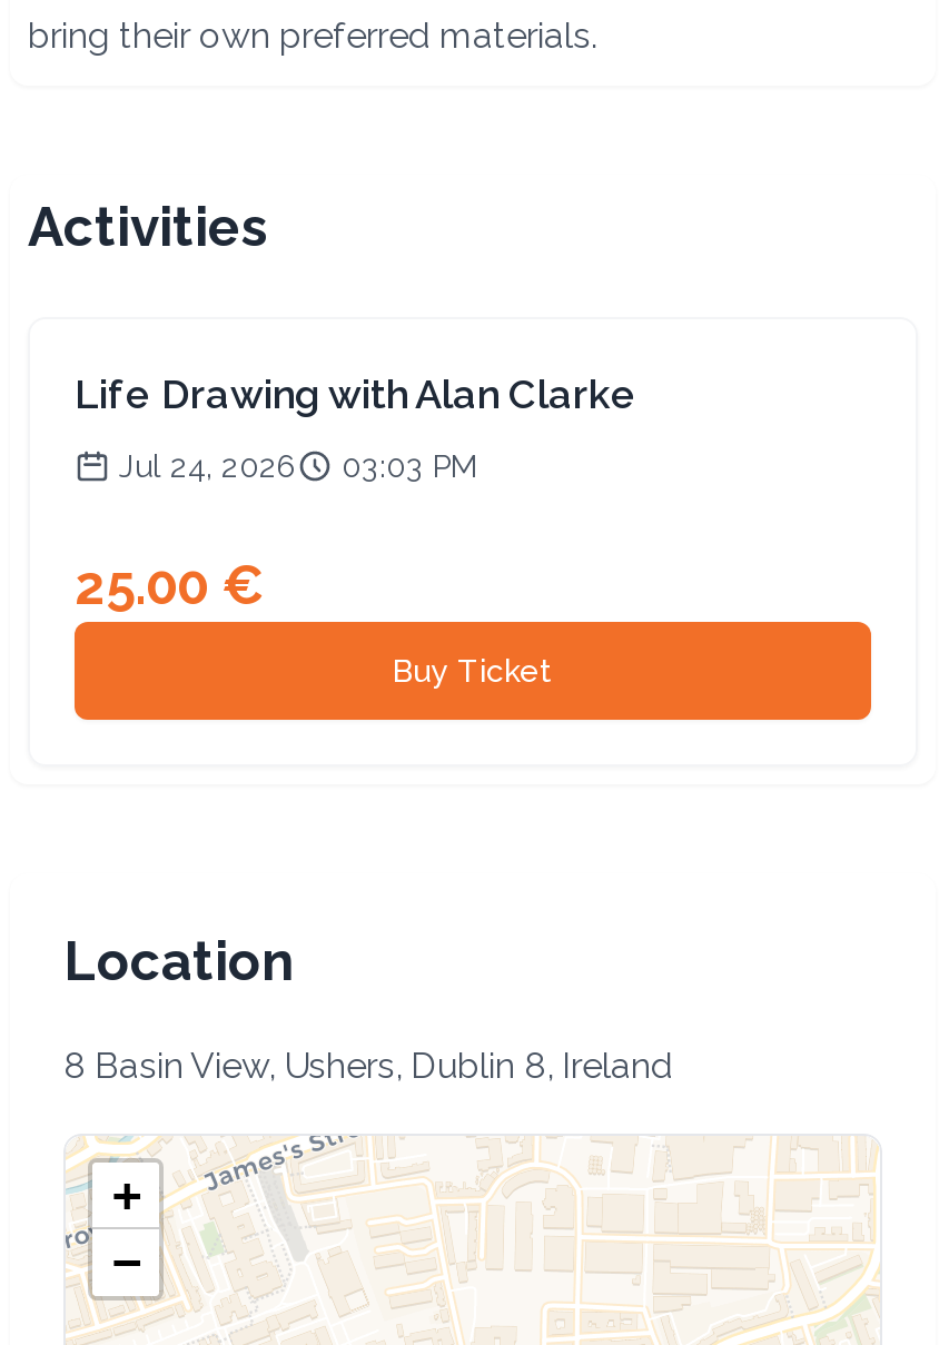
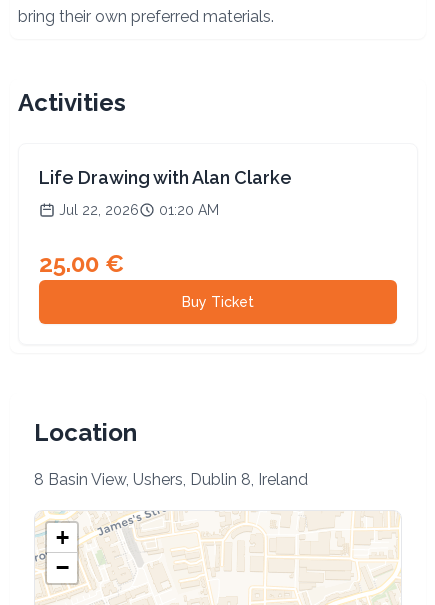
[119,448,477,484] Jul 24, 2026 | 03:03 PM -> [59,202,219,218] Jul 22, 2026 | 01:20 AM

